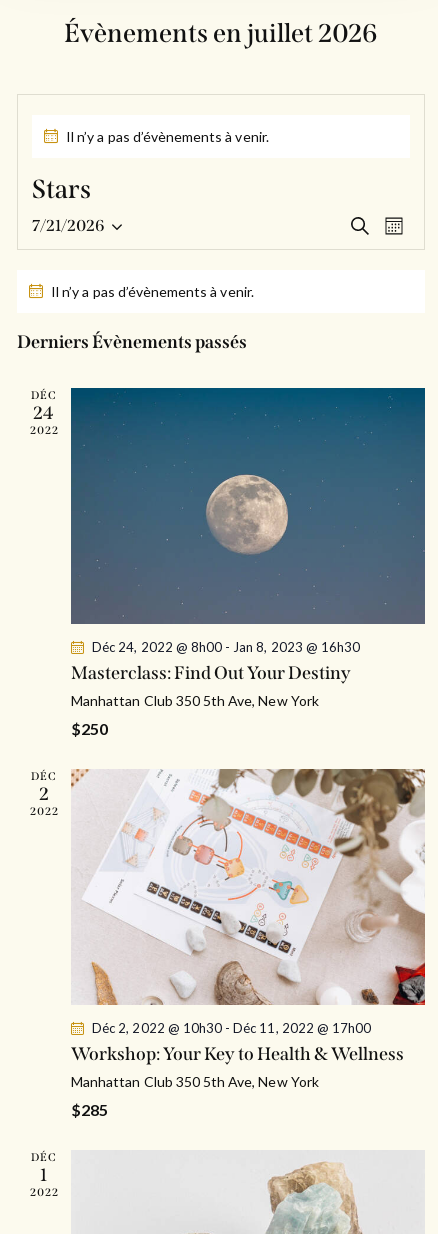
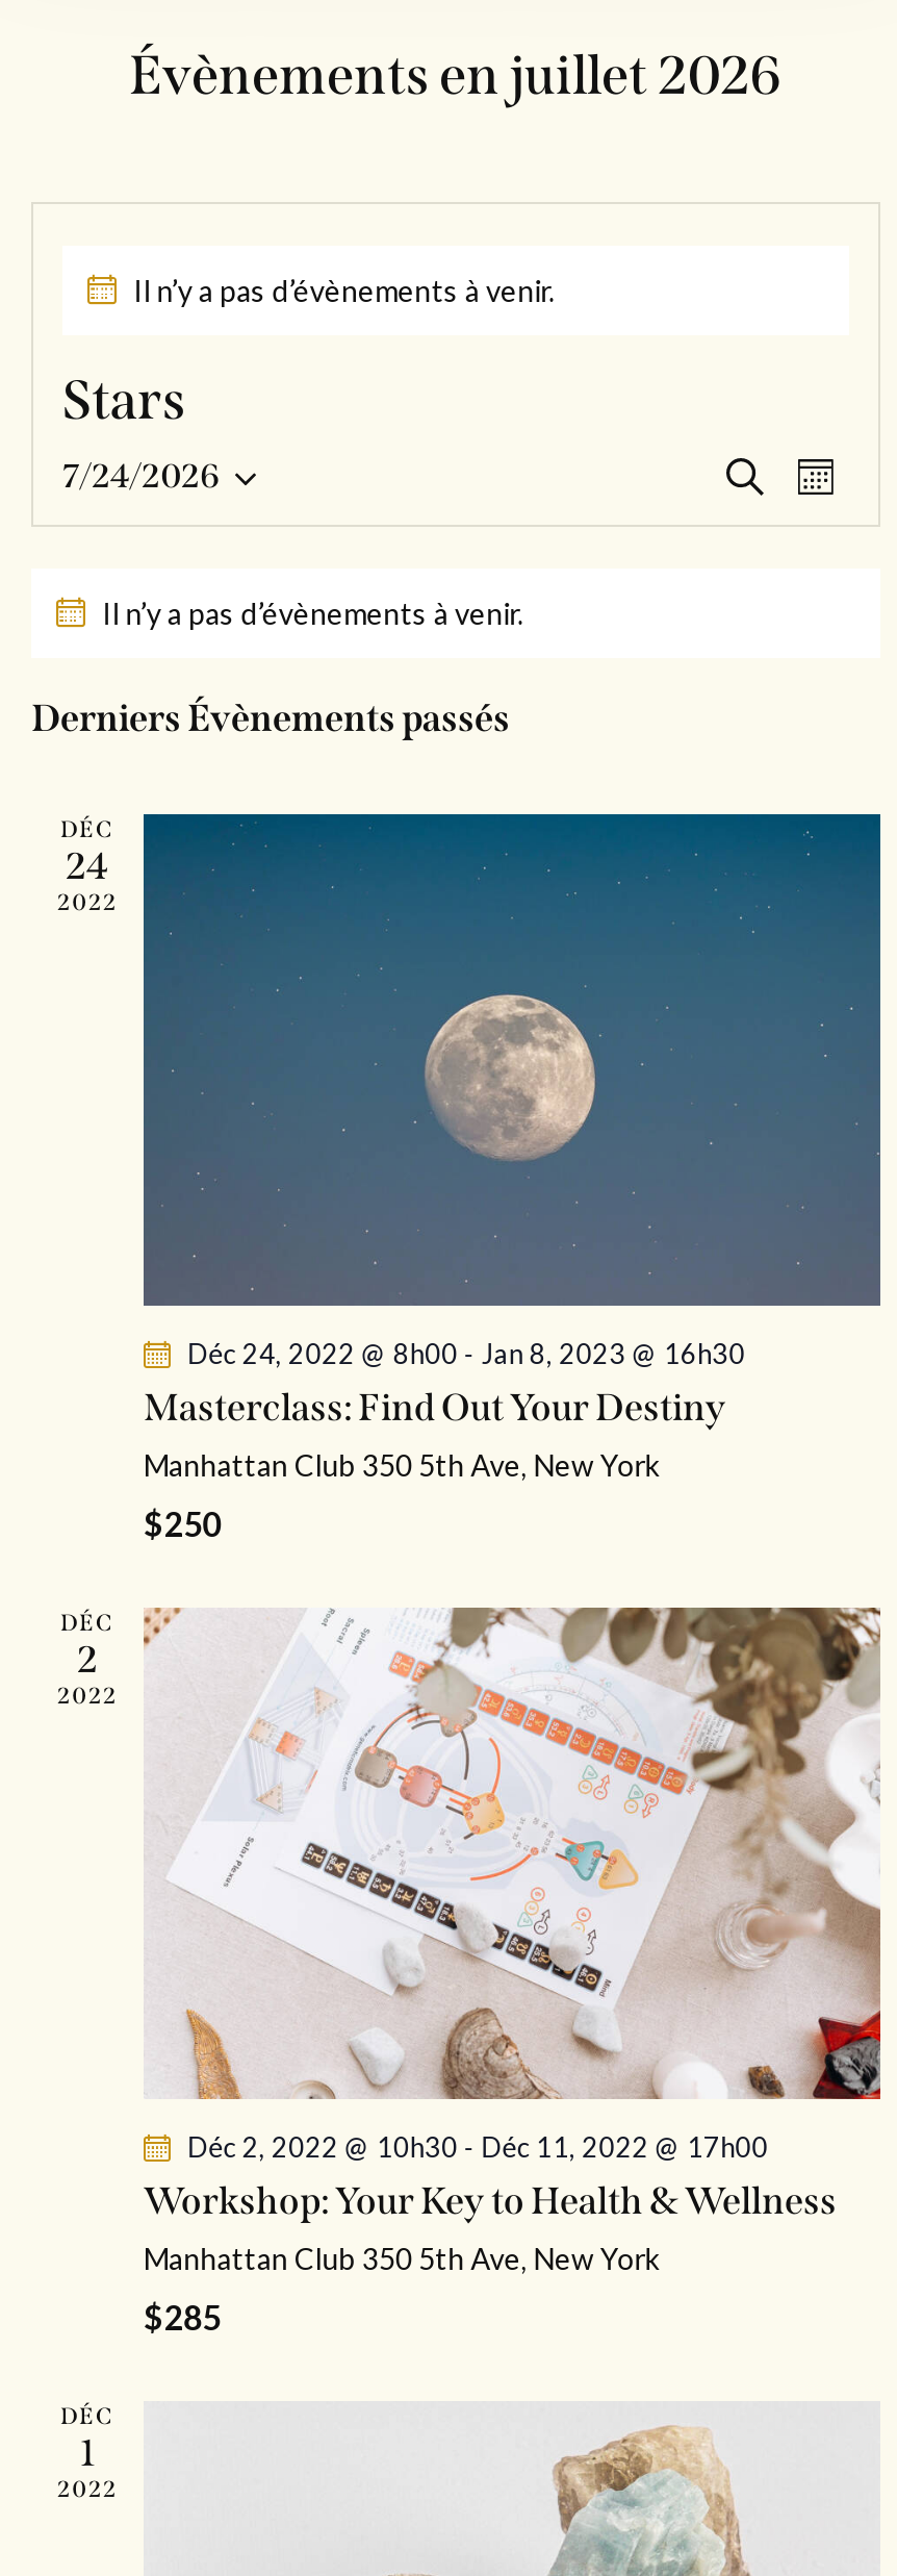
[32,216,105,235] 7/21/2026 -> [62,457,221,496] 7/24/2026

